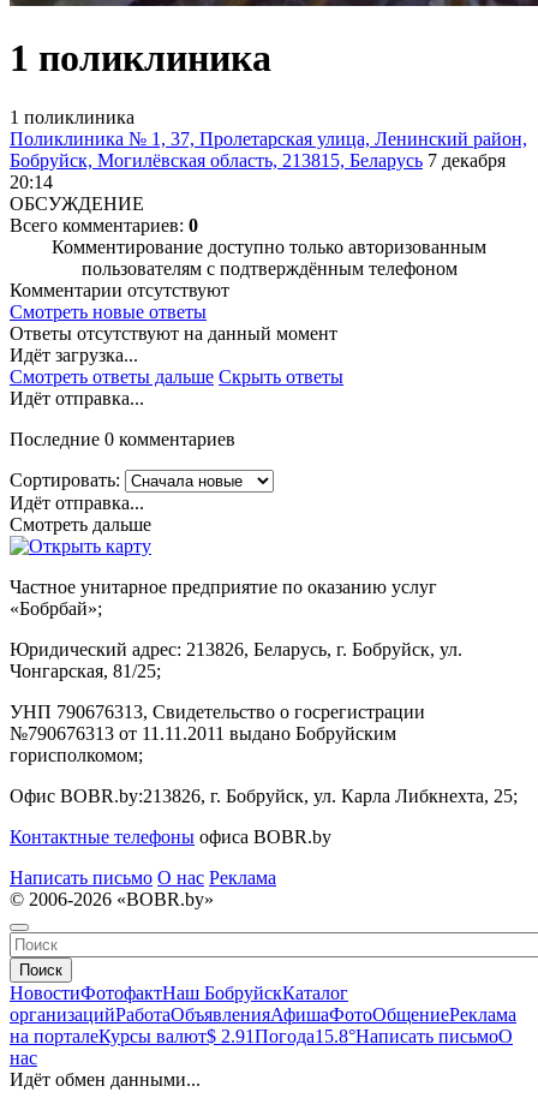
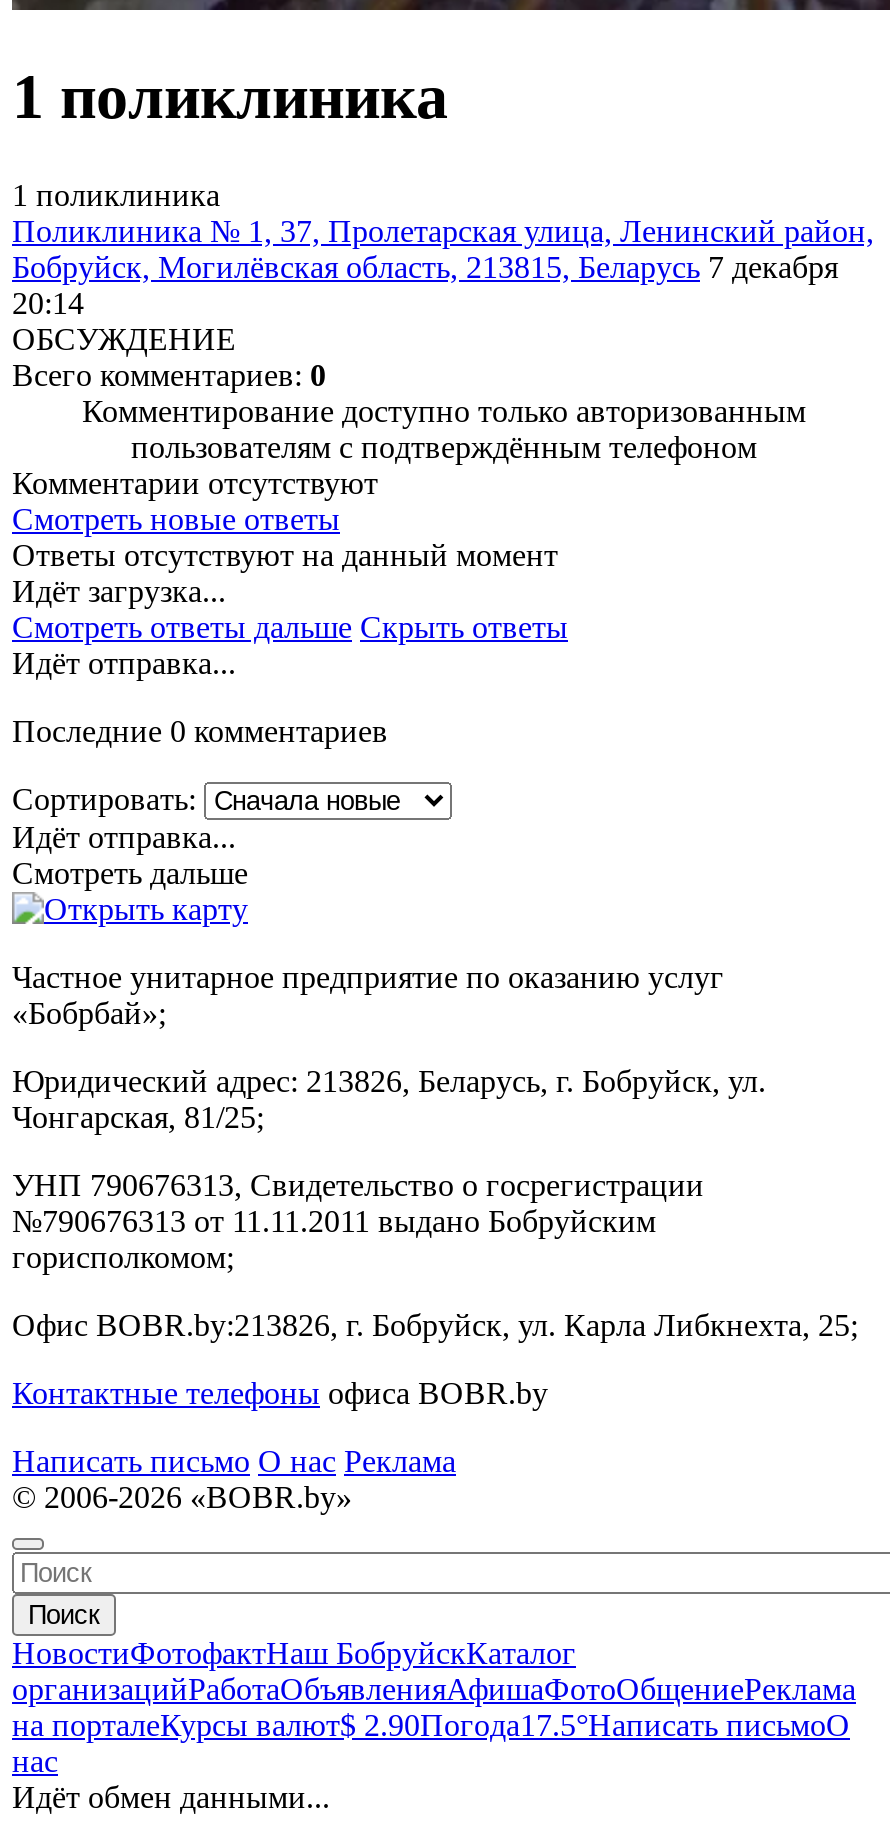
[10,1026,513,1046] на порталеКурсы валют$ 2.91Погода15.8°Написать письмоО -> [12,1708,850,1742] на порталеКурсы валют$ 2.90Погода17.5°Написать письмоО

